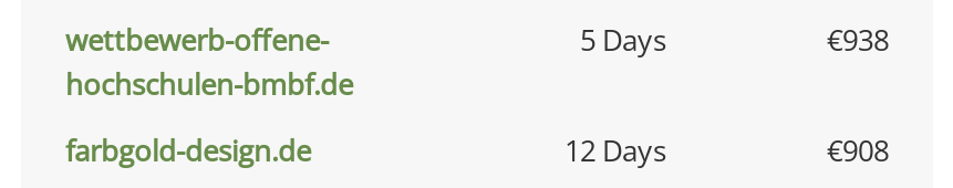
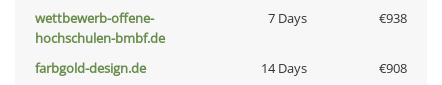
[580,19,666,59] 5 Days -> [267,8,306,26] 7 Days
[564,129,666,169] 12 Days -> [260,58,306,76] 14 Days

